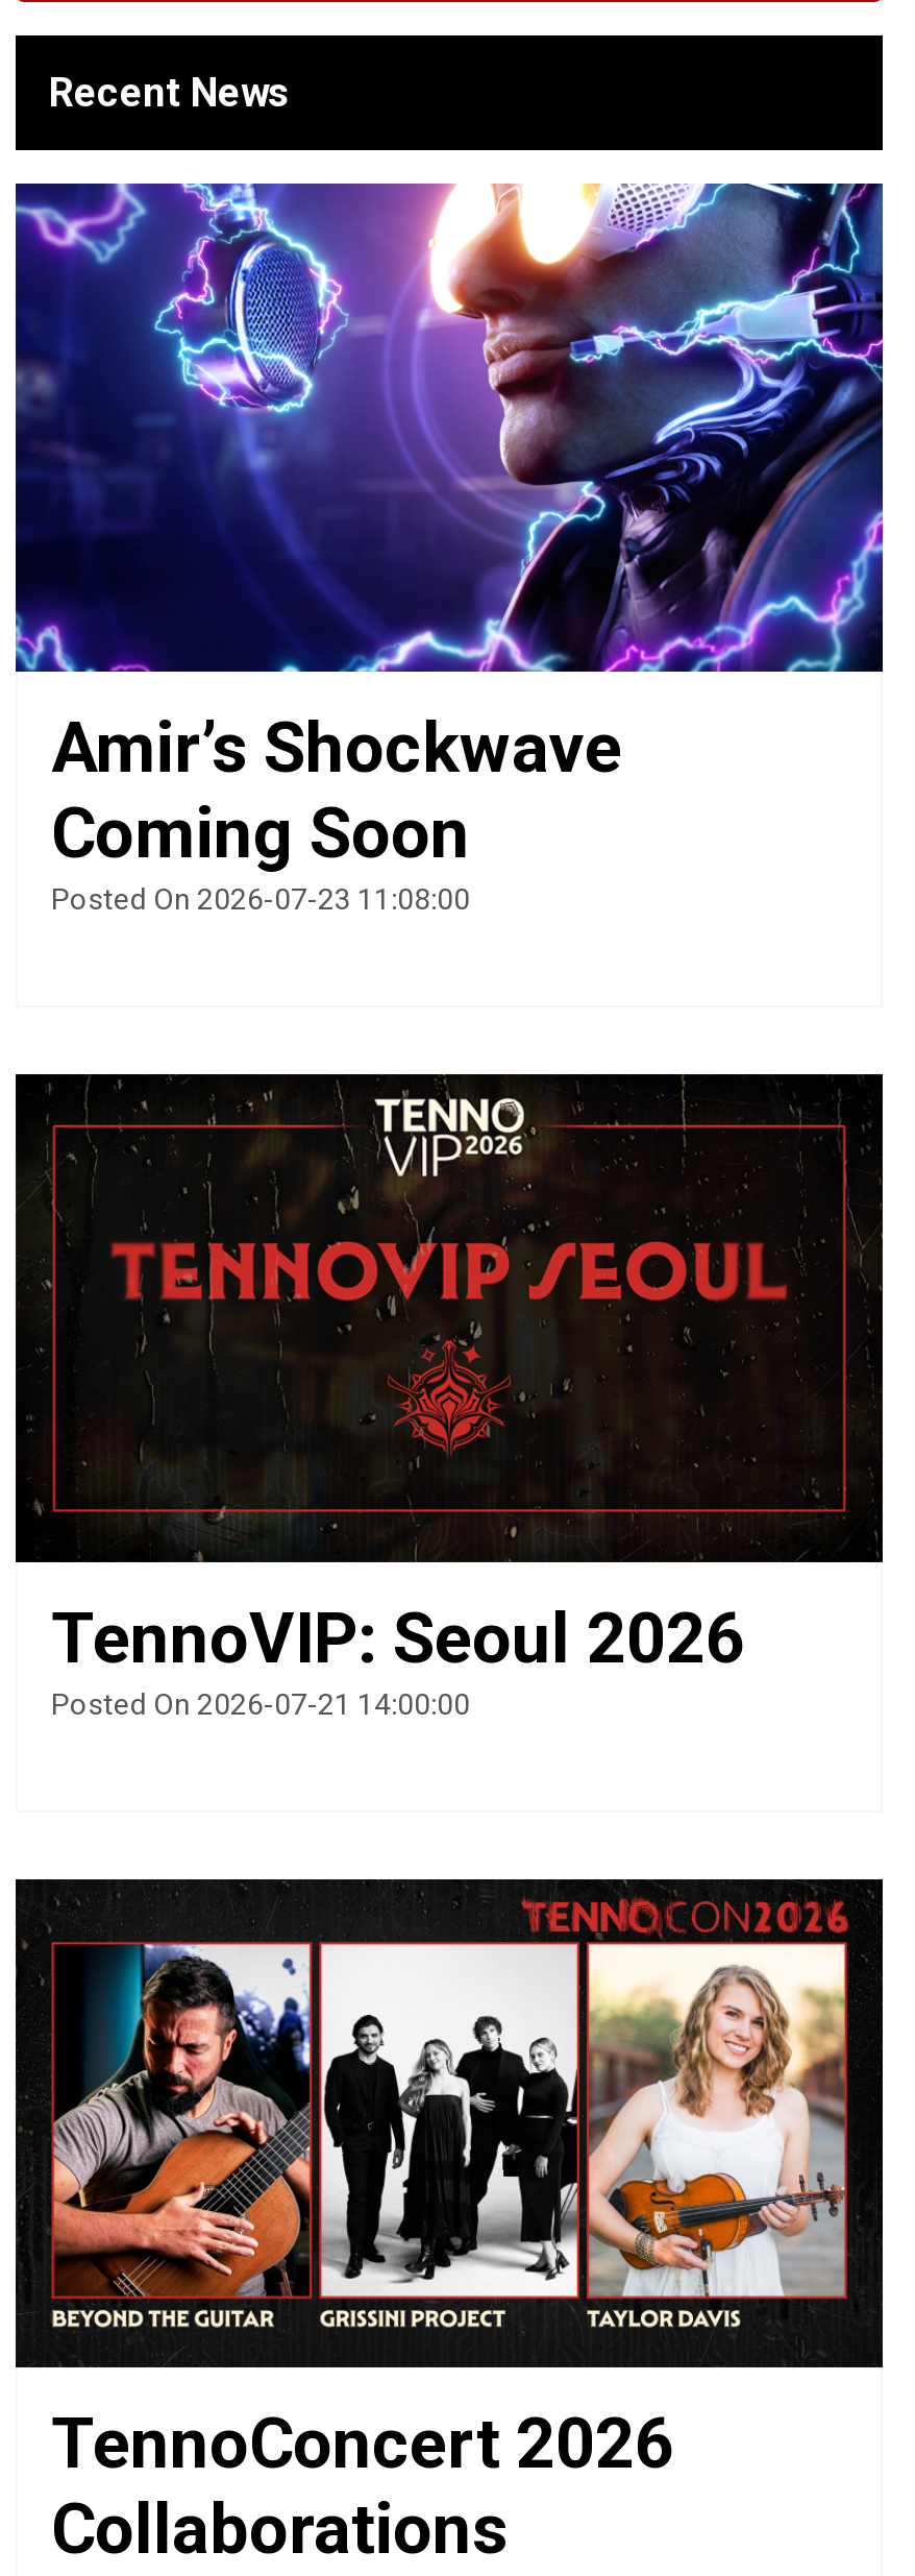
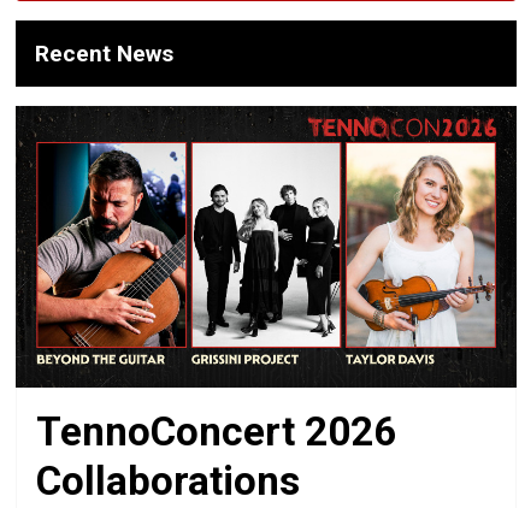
[14,181,885,916] [image] | Amir’s Shockwave | Coming Soon | Posted On 2026-07-23 11:08:00 -> none
[14,1072,885,1721] [image] | TennoVIP: Seoul 2026 | Posted On 2026-07-21 14:00:00 -> none

